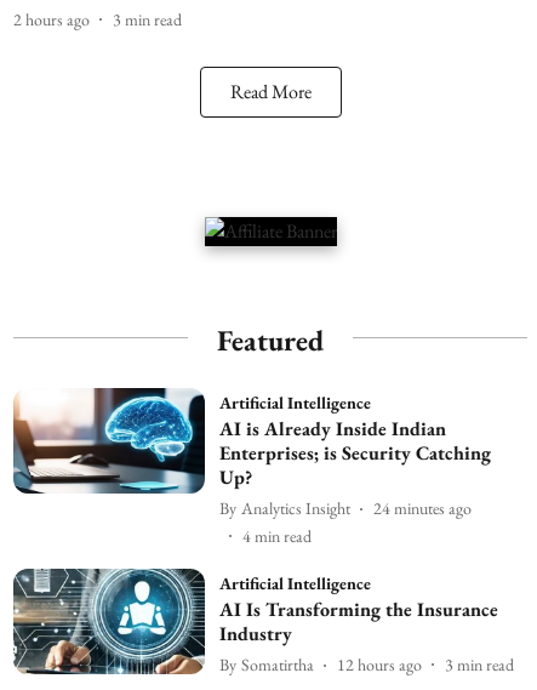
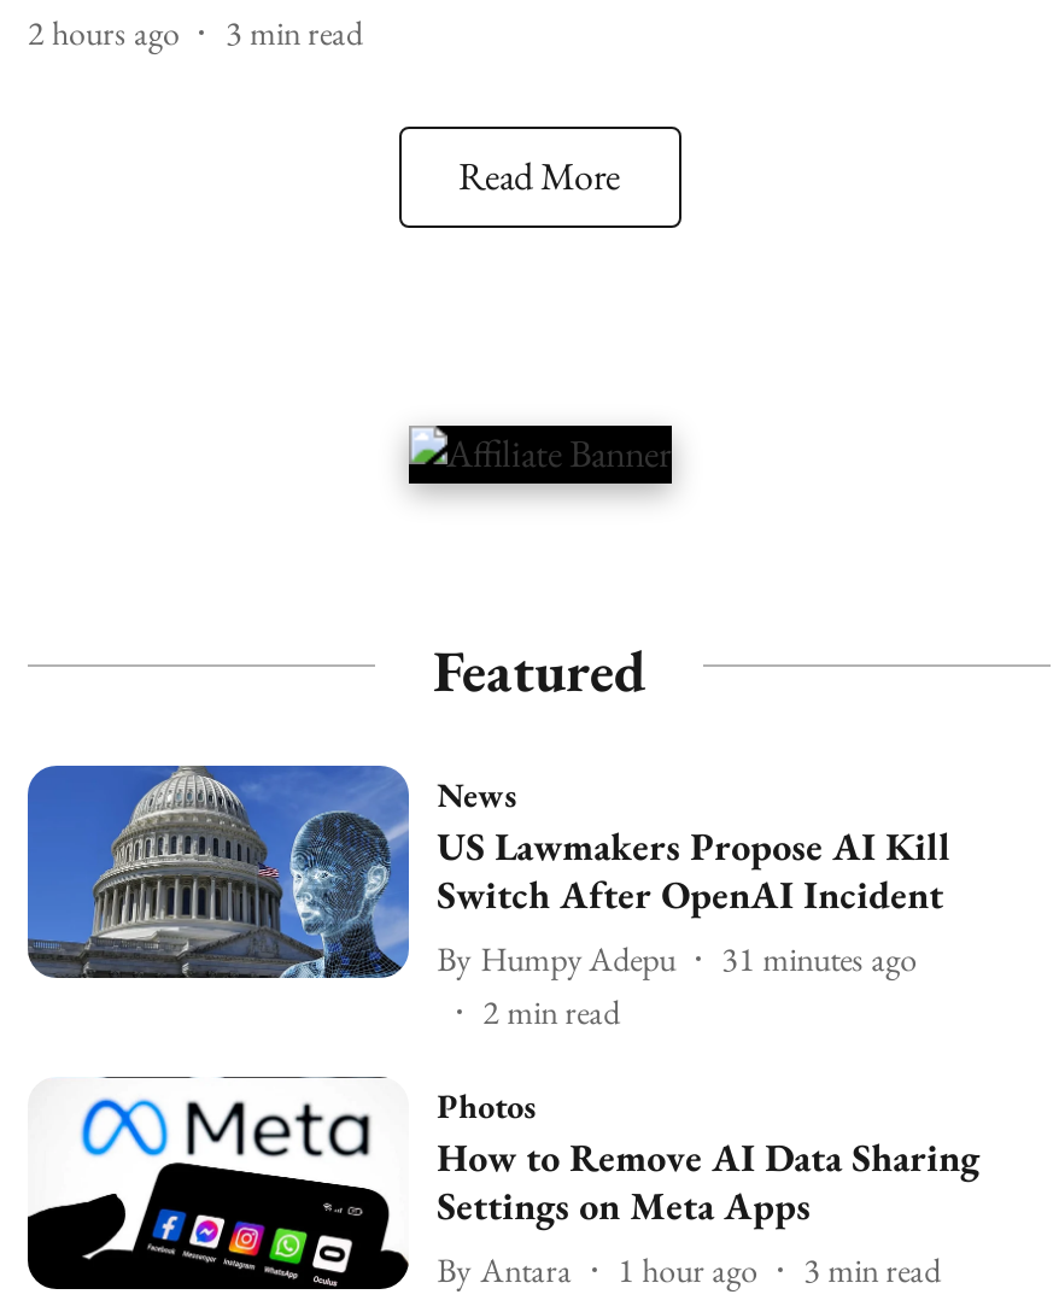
[12,387,490,546] [image] | Artificial Intelligence | AI is Already Inside Indian | Enterprises; is Security Catching | Up? | By Analytics Insight | 24 minutes ago | 4 min read -> [25,762,951,1033] [image] | News | US Lawmakers Propose AI Kill | Switch After OpenAI Incident | By Humpy Adepu | 31 minutes ago | 2 min read
[12,568,498,675] [image] | Artificial Intelligence | AI Is Transforming the Insurance | Industry | By Somatirtha | 12 hours ago -> [28,1084,980,1290] [image] | Photos | How to Remove AI Data Sharing | Settings on Meta Apps | By Antara | 1 hour ago

